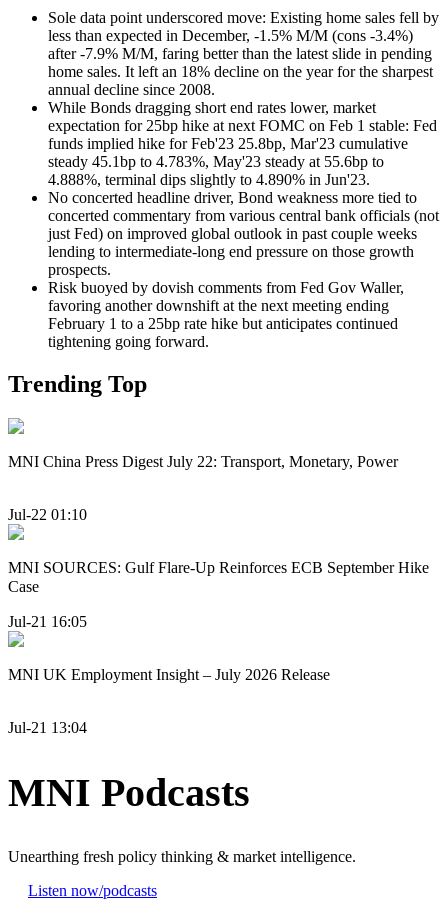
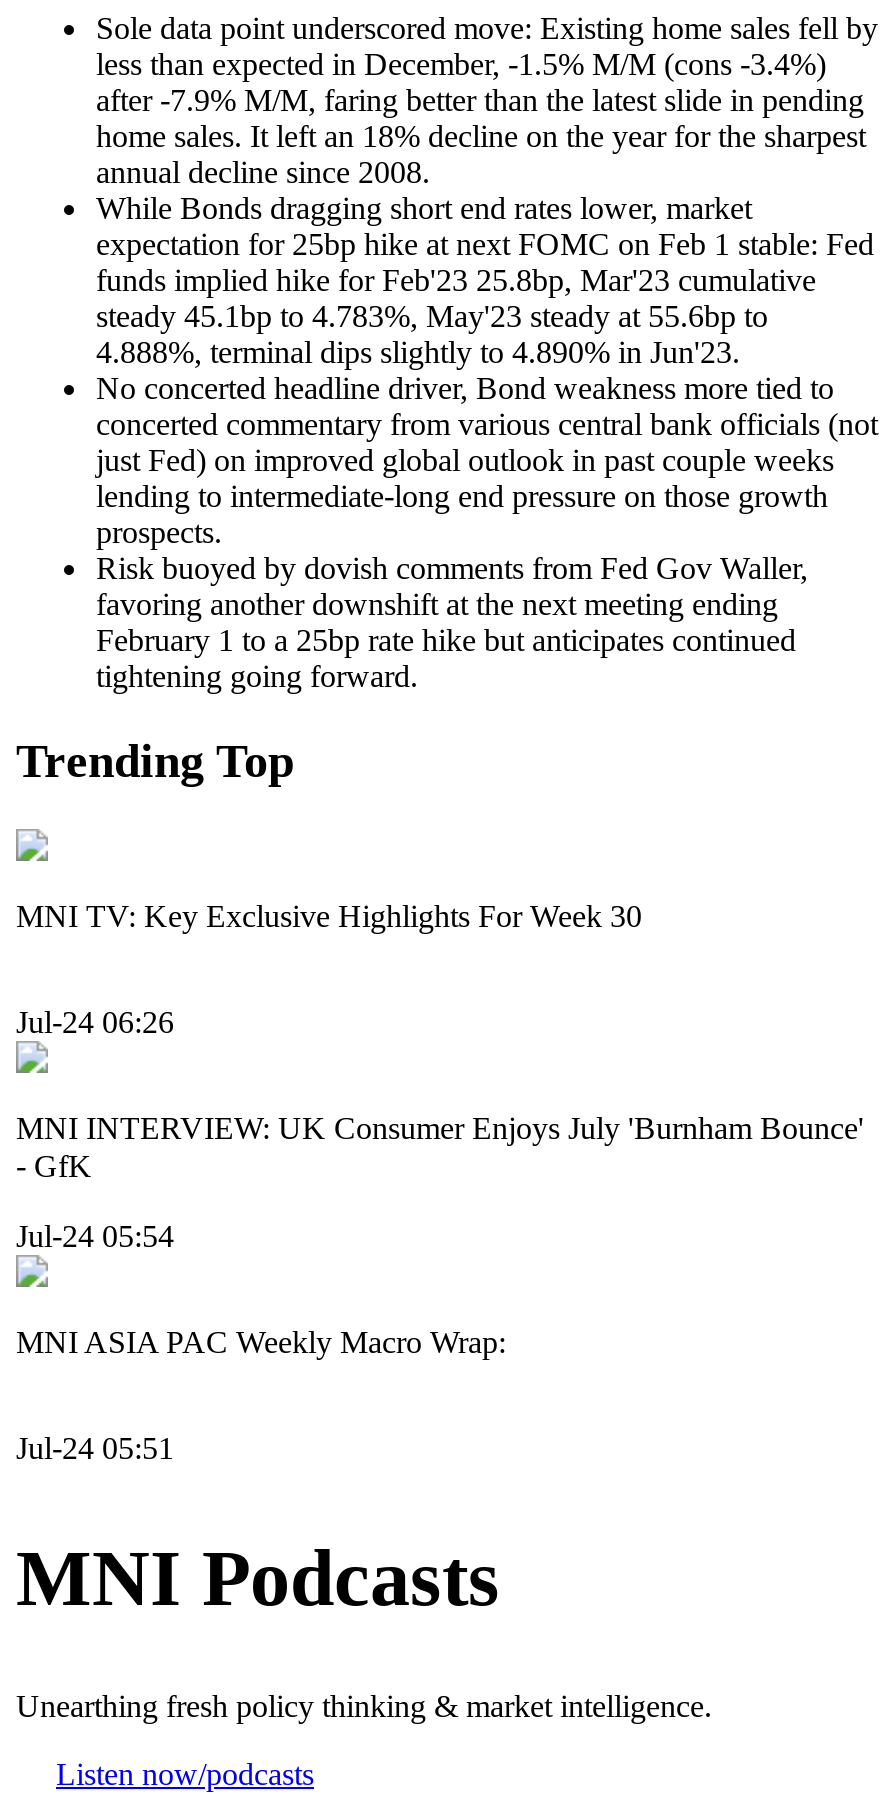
[8,453,398,470] MNI China Press Digest July 22: Transport, Monetary, Power -> [16,899,642,933] MNI TV: Key Exclusive Highlights For Week 30
[8,506,87,523] Jul-22 01:10 -> [16,1005,174,1039] Jul-24 06:26
[8,559,429,595] MNI SOURCES: Gulf Flare-Up Reinforces ECB September Hike | Case -> [16,1111,864,1183] MNI INTERVIEW: UK Consumer Enjoys July 'Burnham Bounce' | - GfK
[8,613,87,630] Jul-21 16:05 -> [16,1218,174,1252] Jul-24 05:54
[8,666,330,683] MNI UK Employment Insight – July 2026 Release -> [16,1324,506,1358] MNI ASIA PAC Weekly Macro Wrap:
[8,719,87,736] Jul-21 13:04 -> [16,1431,174,1465] Jul-24 05:51

